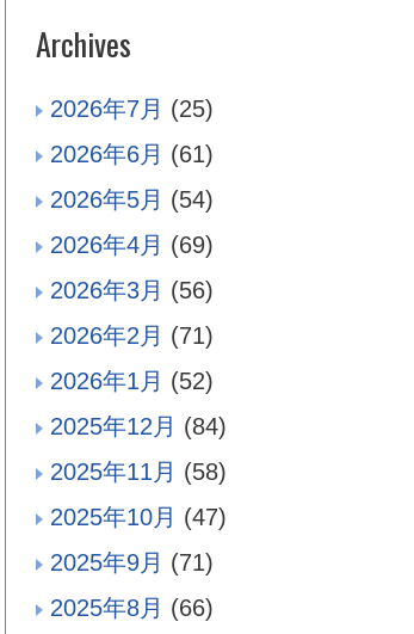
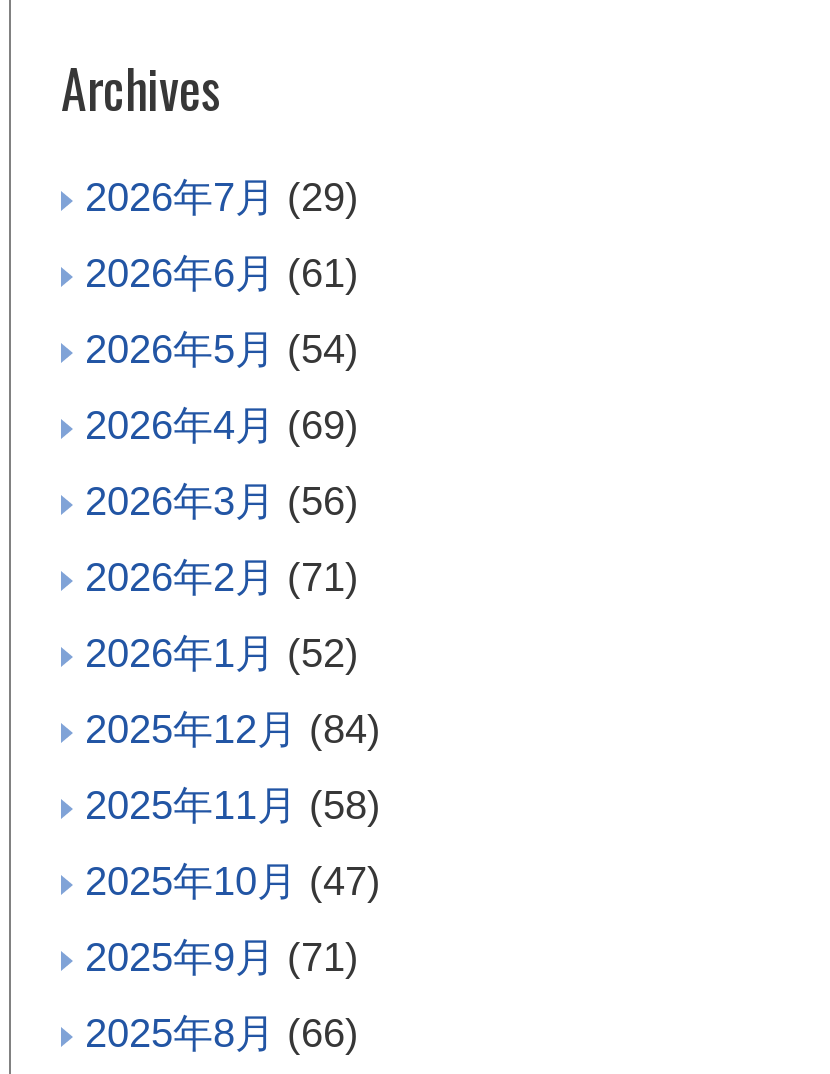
[50,96,214,122] 2026年7月(25) -> [85,175,359,219] 2026年7月(29)

